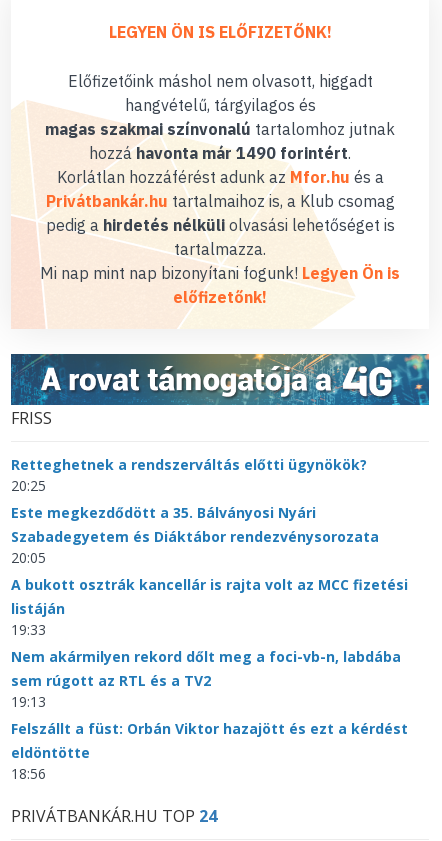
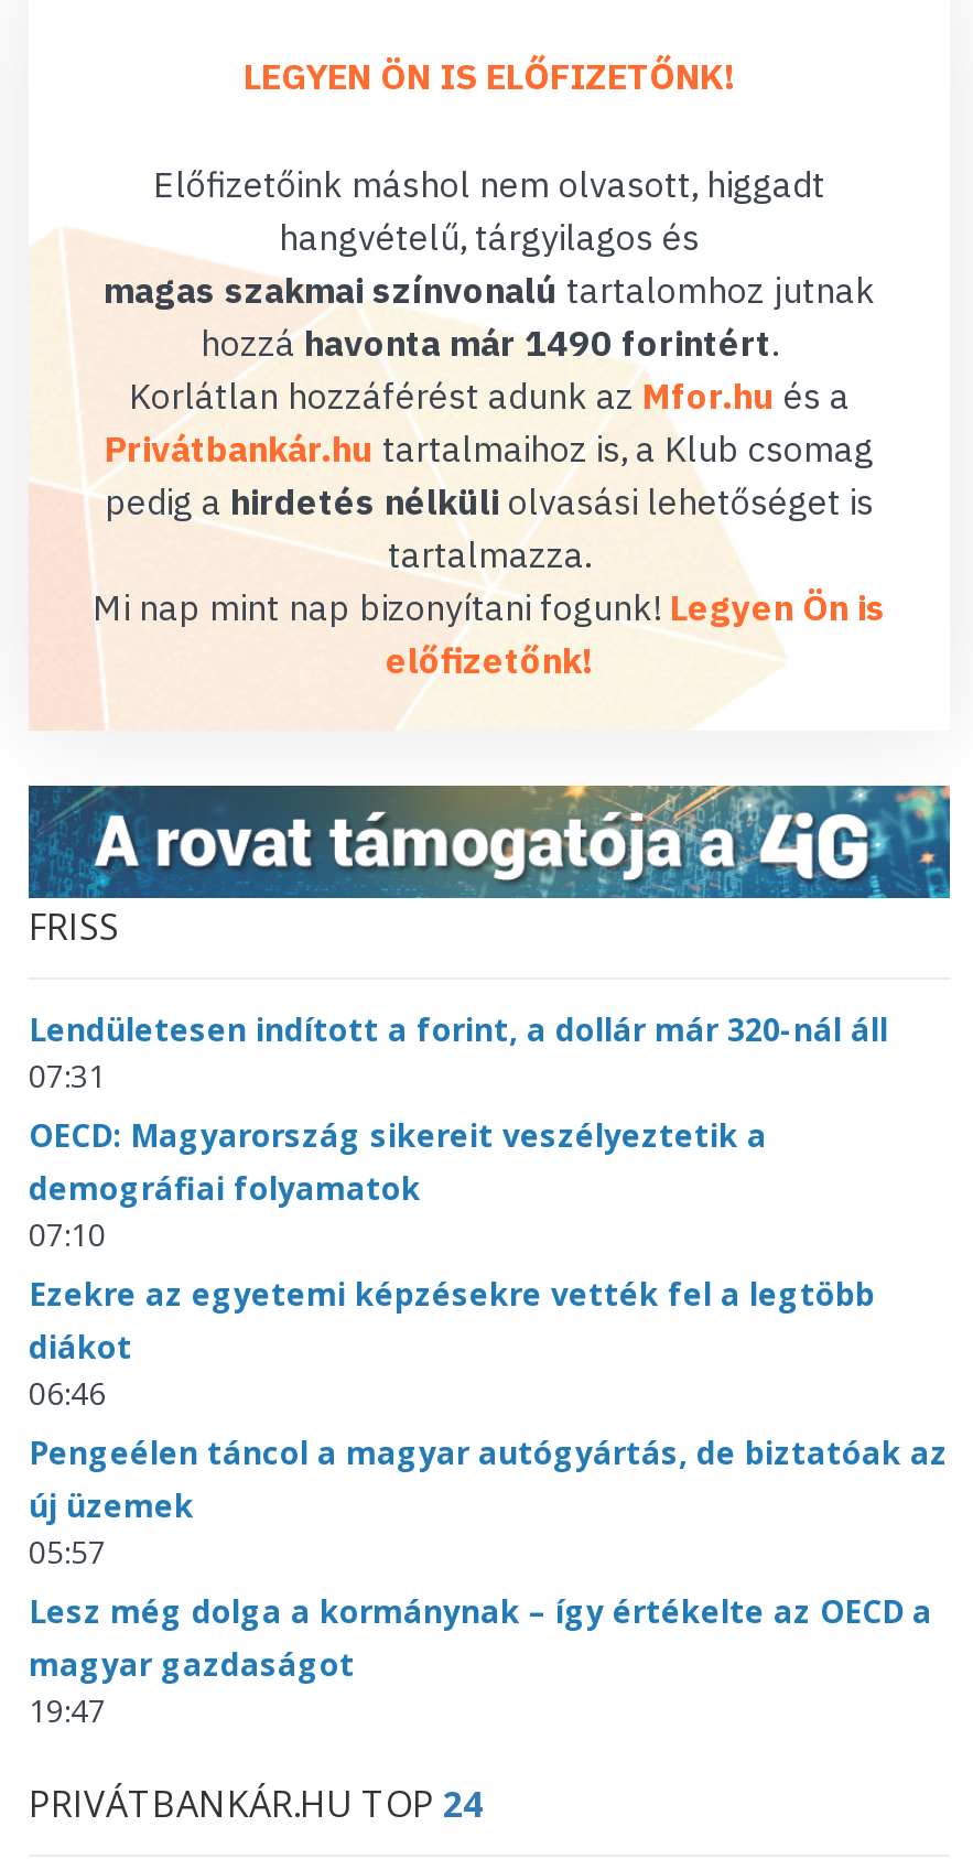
[11,455,408,783] Retteghetnek a rendszerváltás előtti ügynökök? | 20:25 | Este megkezdődött a 35. Bálványosi Nyári | Szabadegyetem és Diáktábor rendezvénysorozata | 20:05 | A bukott osztrák kancellár is rajta volt az MCC fizetési | listáján | 19:33 | Nem akármilyen rekord dőlt meg a foci-vb-n, labdába | sem rúgott az RTL és a TV2 | 19:13 | Felszállt a füst: Orbán Viktor hazajött és ezt a kérdést | eldöntötte | 18:56 -> [29,1009,948,1732] Lendületesen indított a forint, a dollár már 320-nál áll | 07:31 | OECD: Magyarország sikereit veszélyeztetik a | demográfiai folyamatok | 07:10 | Ezekre az egyetemi képzésekre vették fel a legtöbb | diákot | 06:46 | Pengeélen táncol a magyar autógyártás, de biztatóak az | új üzemek | 05:57 | Lesz még dolga a kormánynak – így értékelte az OECD a | magyar gazdaságot | 19:47

